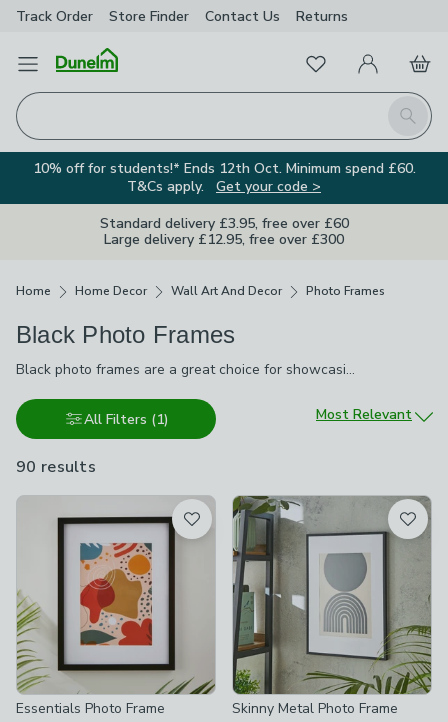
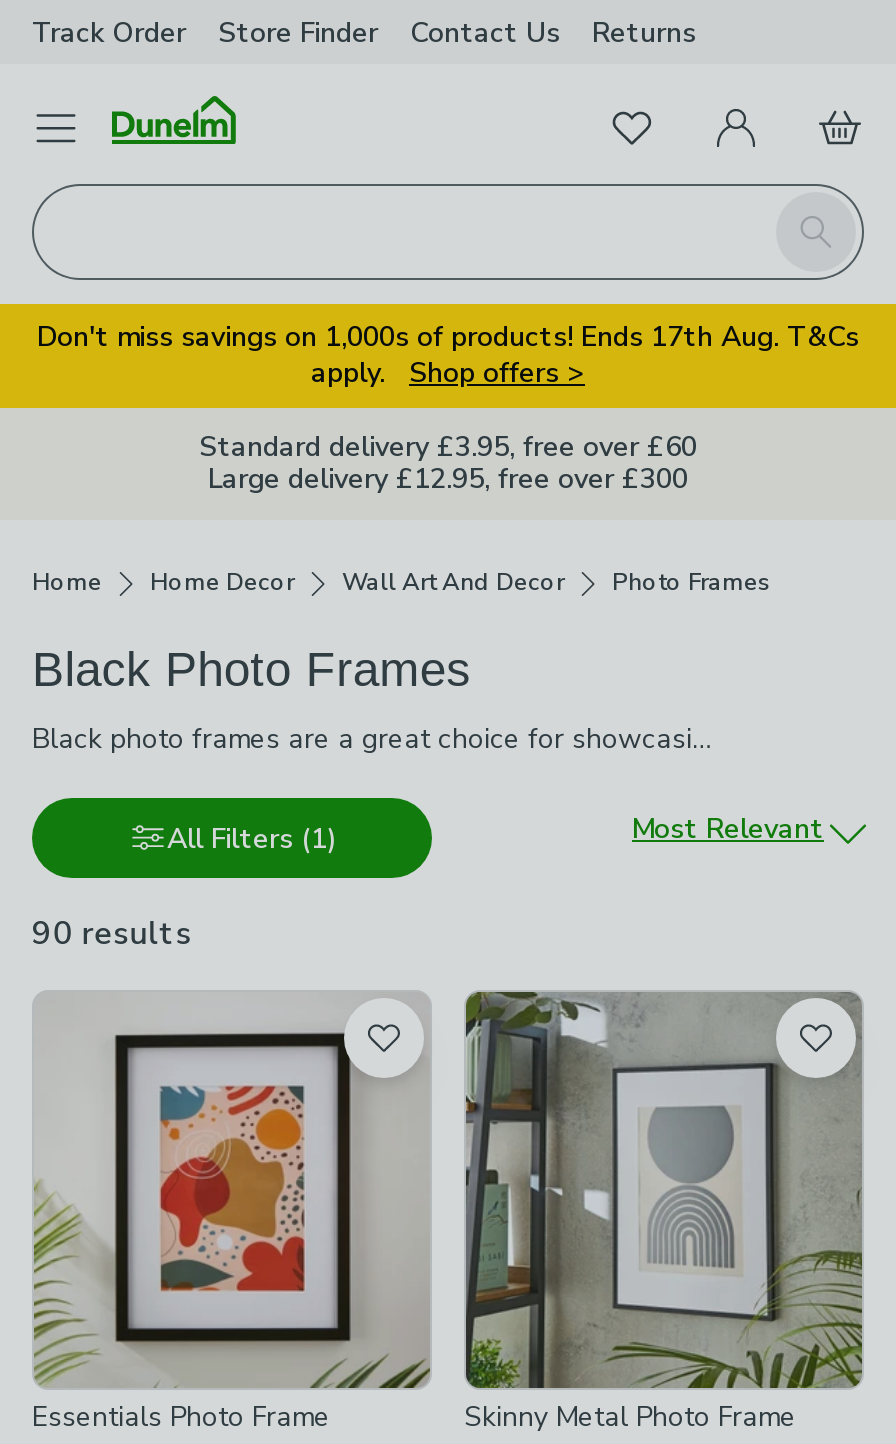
[32,159,415,196] 10% off for students!* Ends 12th Oct. Minimum spend £60. | T&Cs apply. Get your code > -> [37,318,859,392] Don't miss savings on 1,000s of products! Ends 17th Aug. T&Cs | apply. Shop offers >

